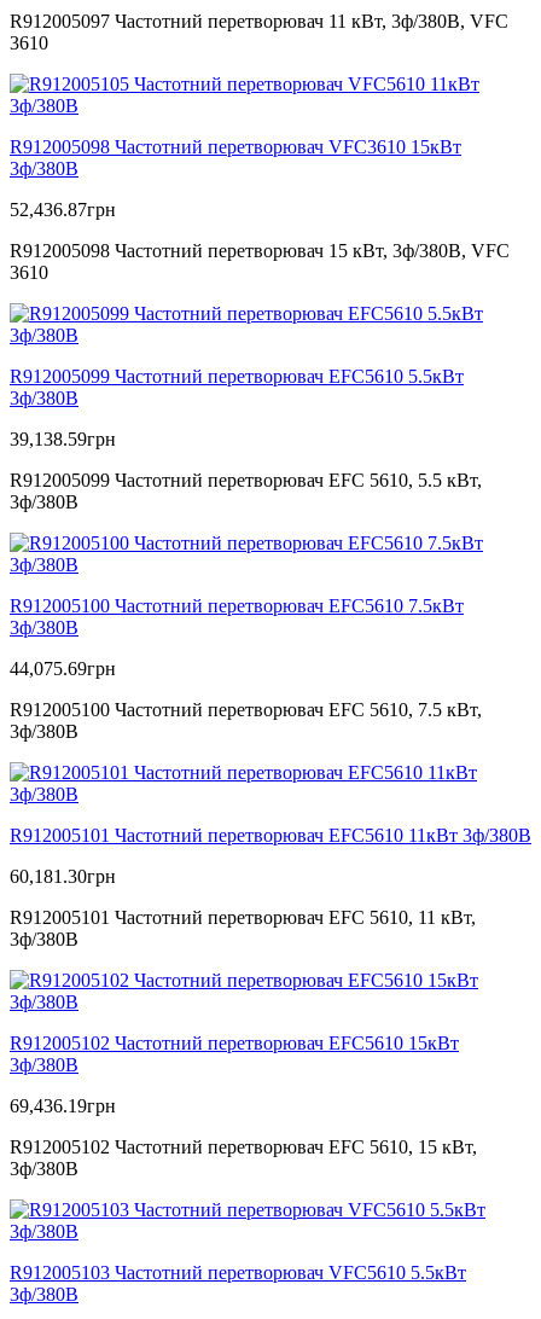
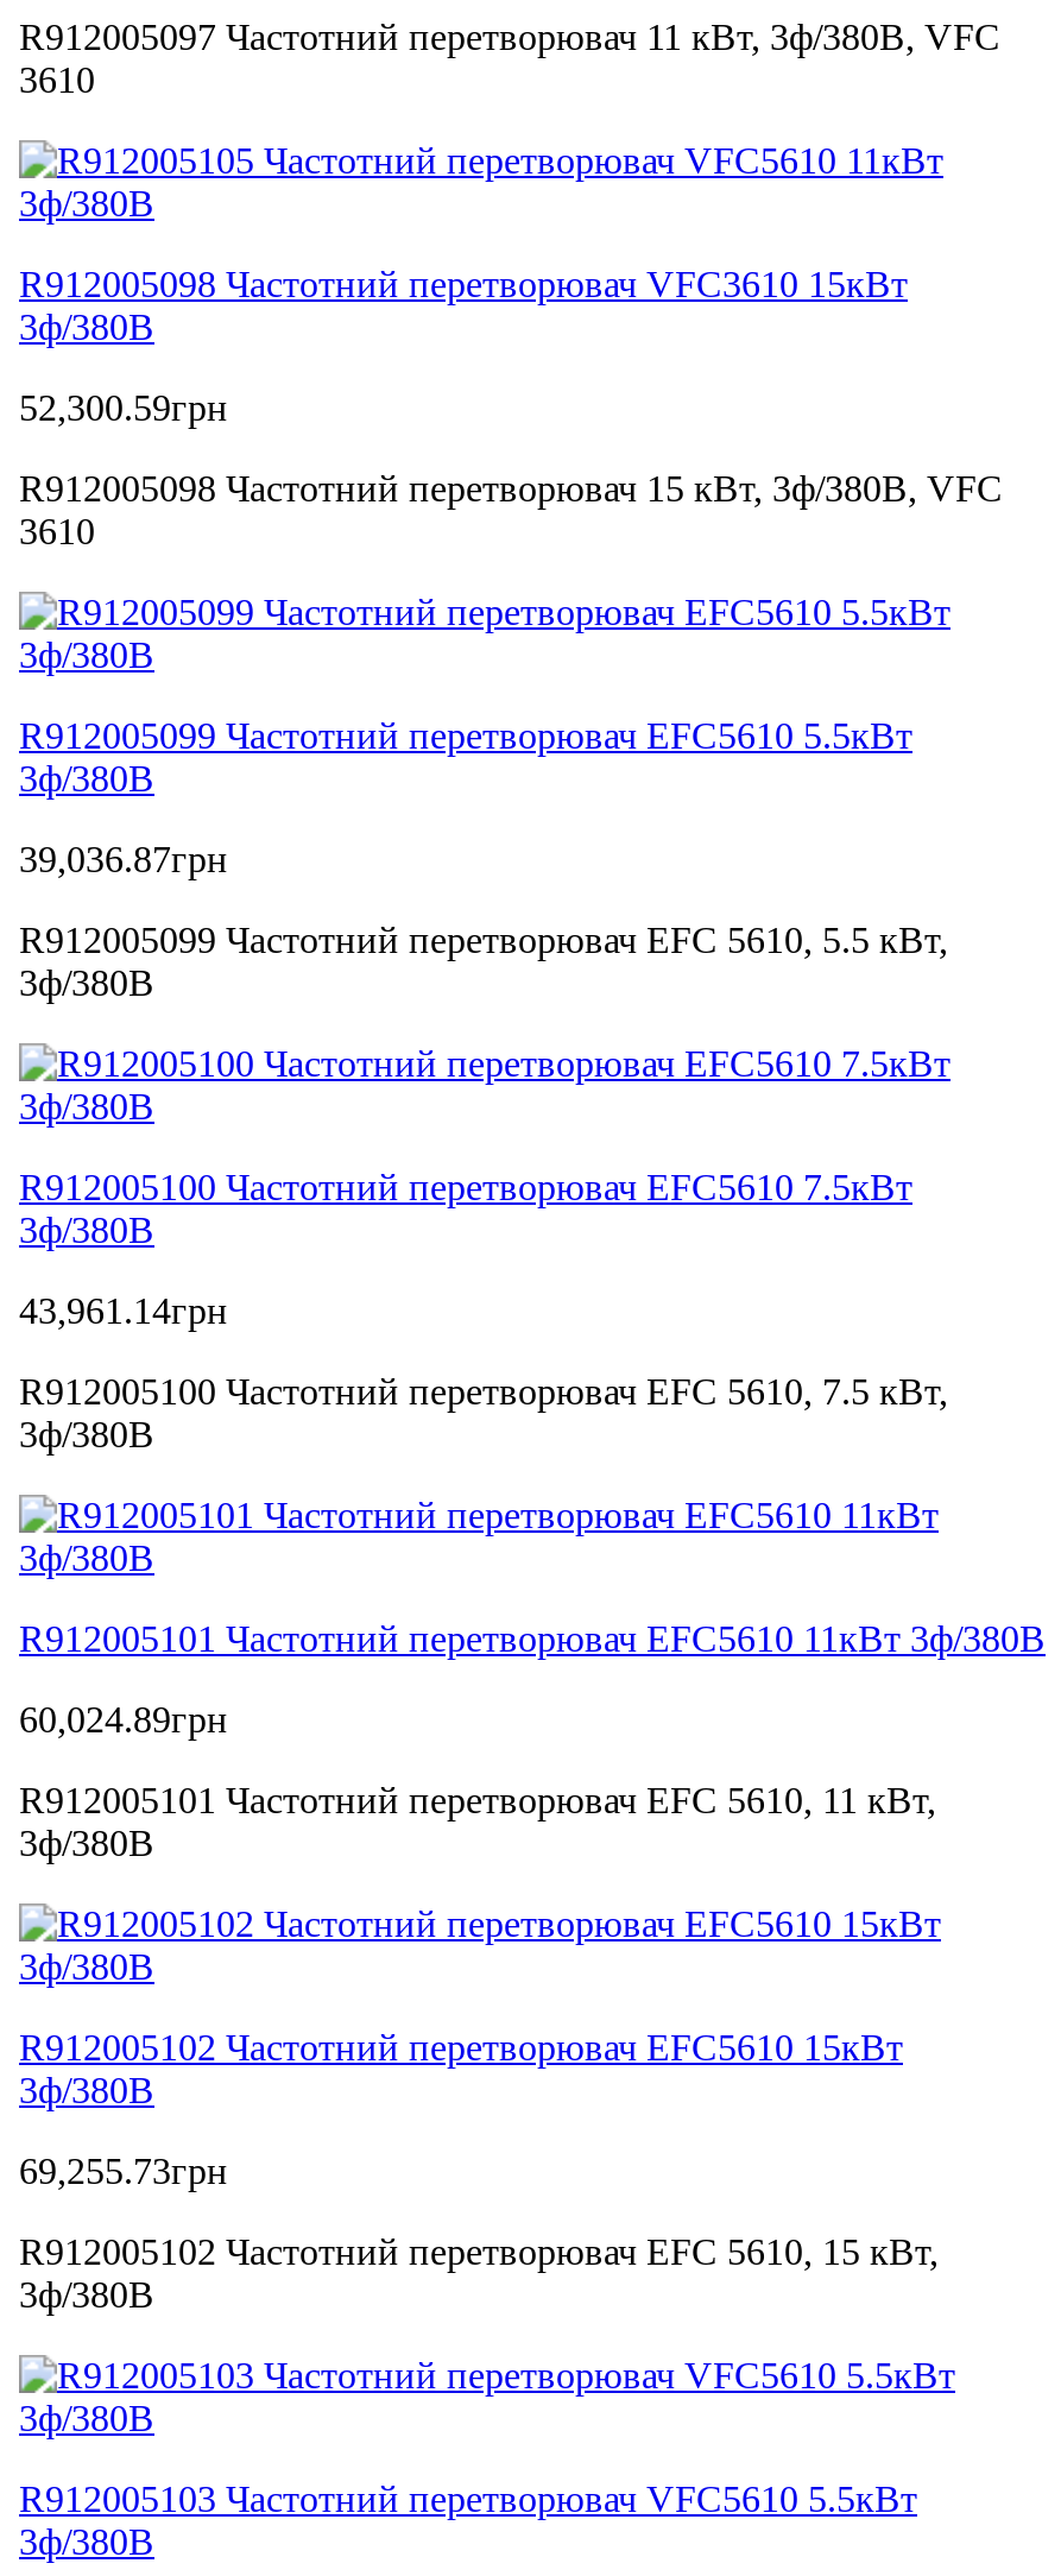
[10,199,116,220] 52,436.87грн -> [19,387,228,428] 52,300.59грн
[10,429,116,449] 39,138.59грн -> [19,839,228,879] 39,036.87грн
[10,658,116,679] 44,075.69грн -> [19,1290,228,1331] 43,961.14грн
[10,866,116,887] 60,181.30грн -> [19,1699,228,1740] 60,024.89грн
[10,1096,116,1116] 69,436.19грн -> [19,2151,228,2191] 69,255.73грн

